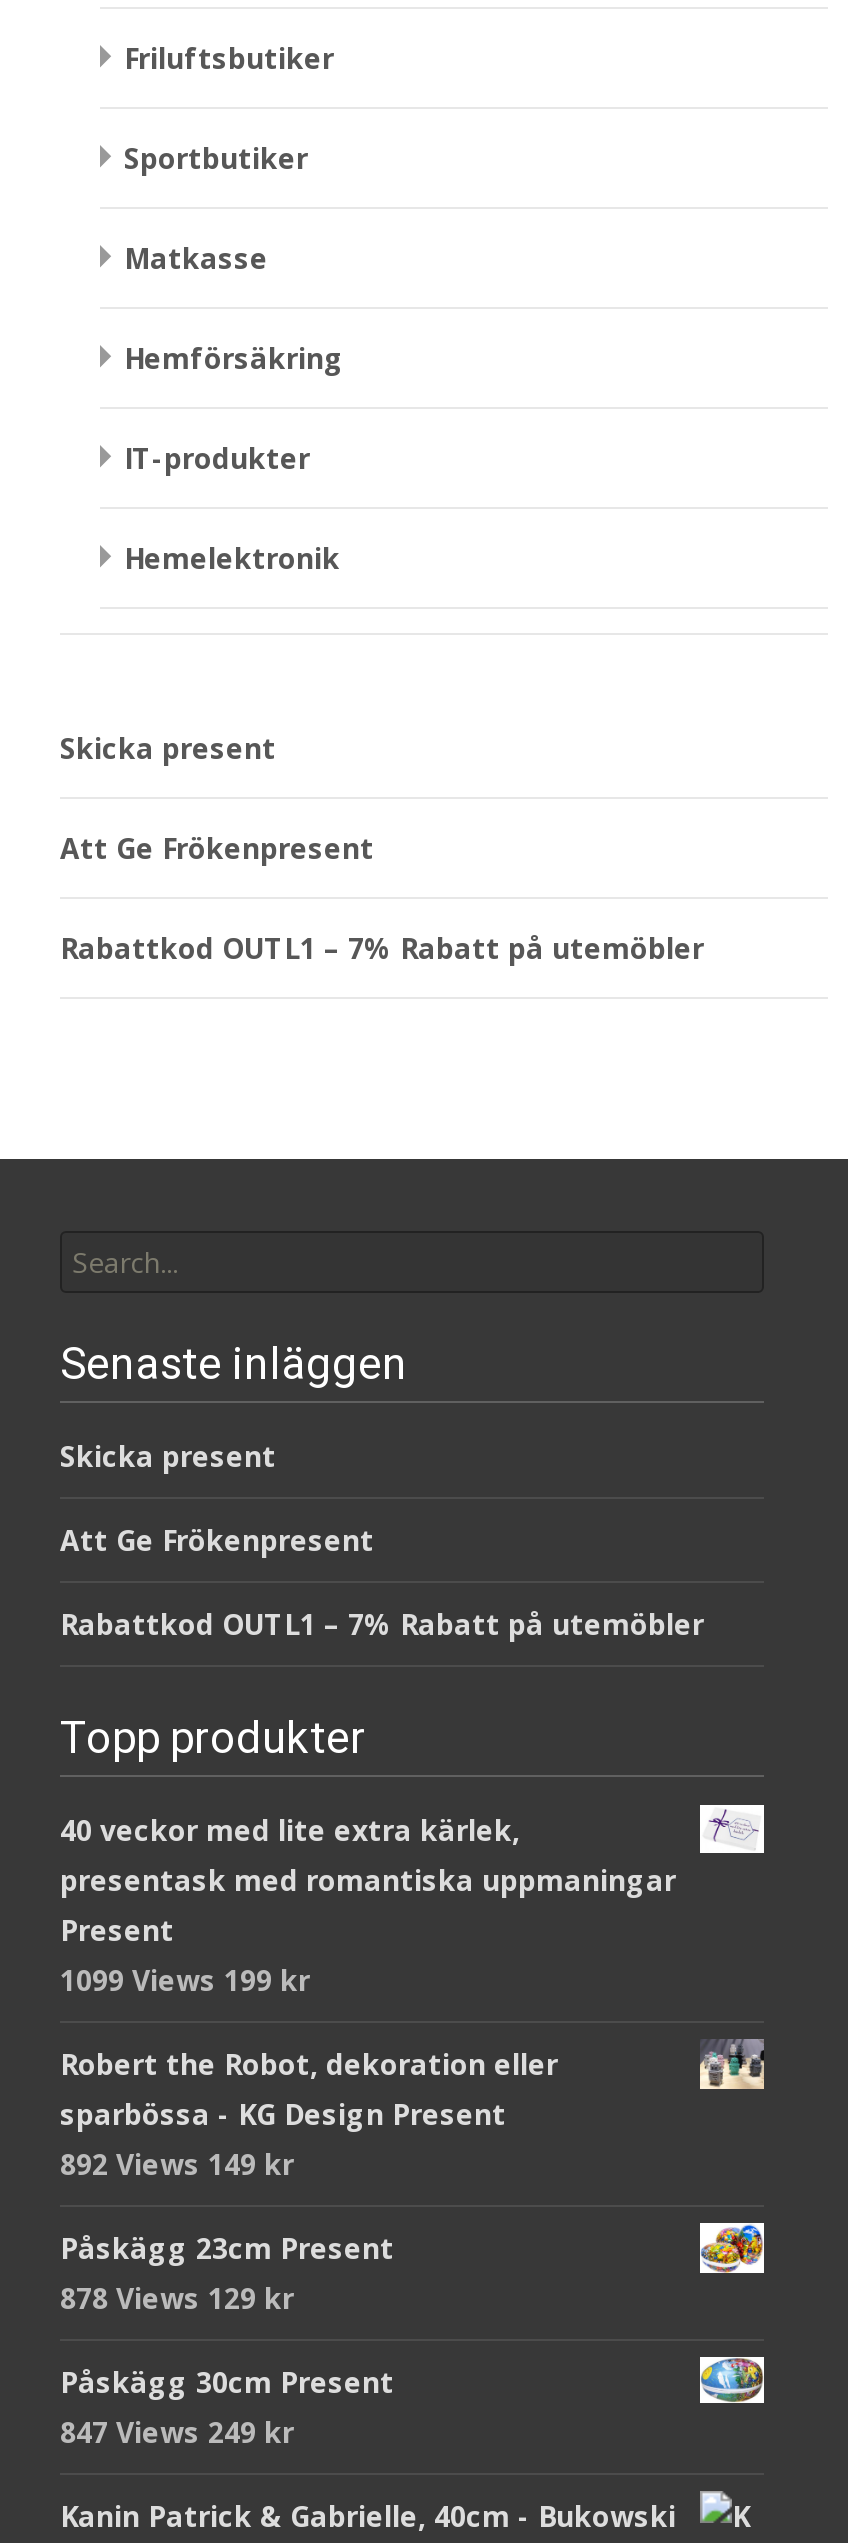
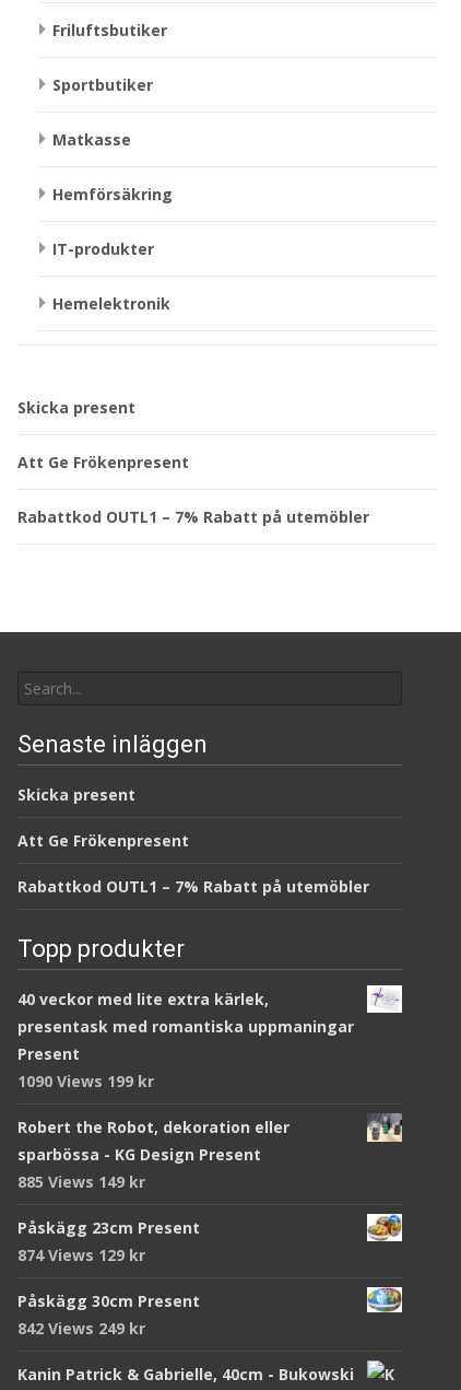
[60,1961,310,1999] 1099 Views 199 kr -> [17,1071,154,1092] 1090 Views 199 kr
[60,2145,294,2183] 892 Views 149 kr -> [17,1172,145,1192] 885 Views 149 kr
[60,2279,294,2317] 878 Views 129 kr -> [17,1245,145,1266] 874 Views 129 kr
[60,2413,294,2451] 847 Views 249 kr -> [17,1318,145,1339] 842 Views 249 kr

